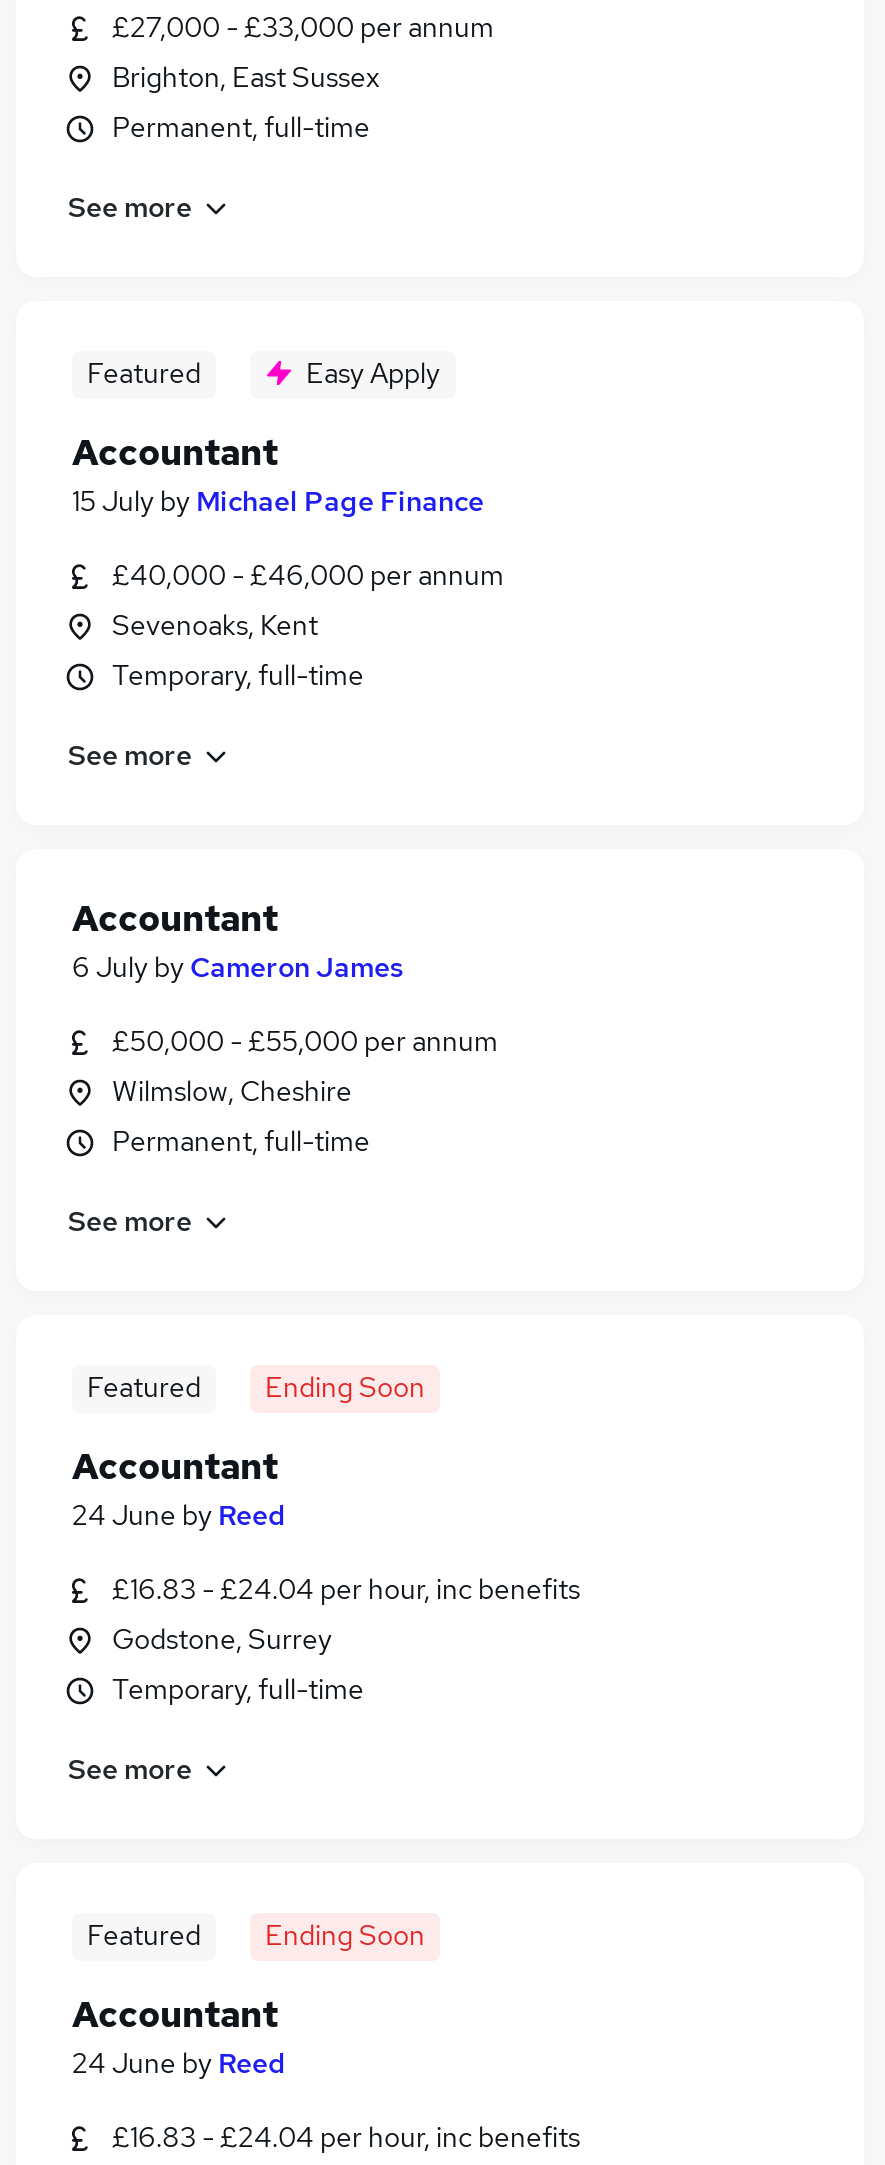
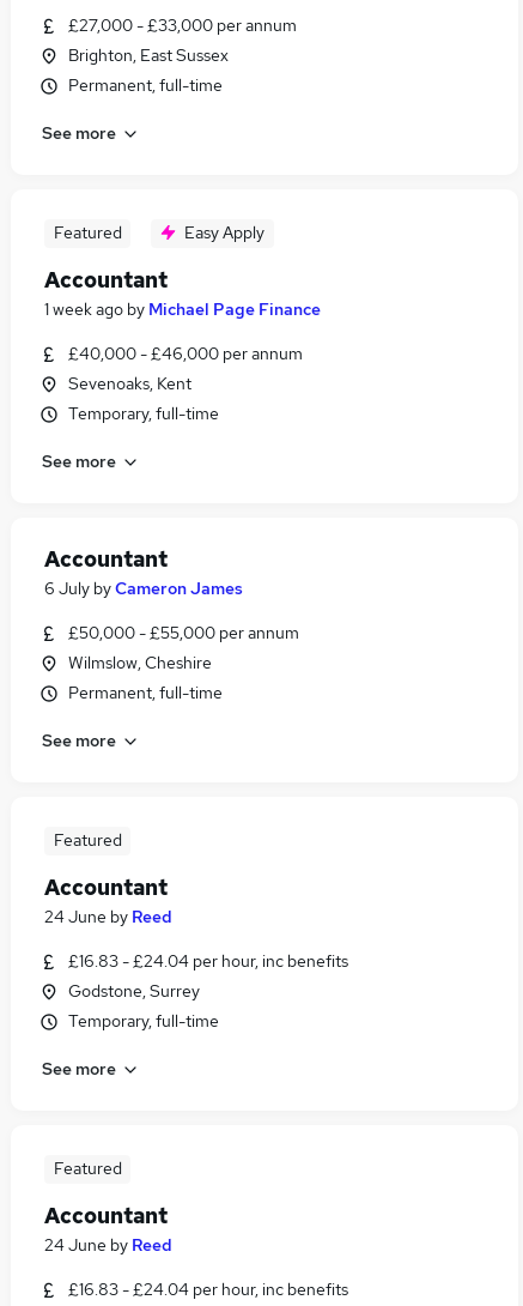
[72,483,484,519] 15 July by Michael Page Finance -> [44,298,321,320] 1 week ago by Michael Page Finance
[265,1369,425,1405] Ending Soon -> none
[265,1917,425,1953] Ending Soon -> none

